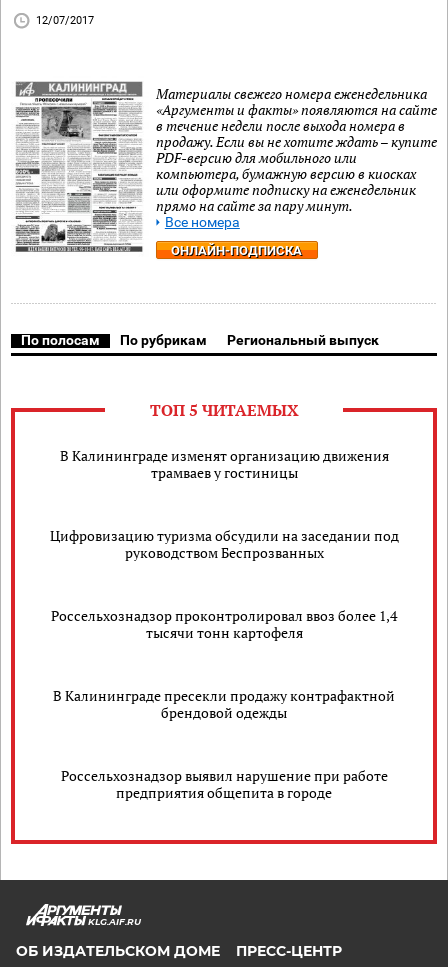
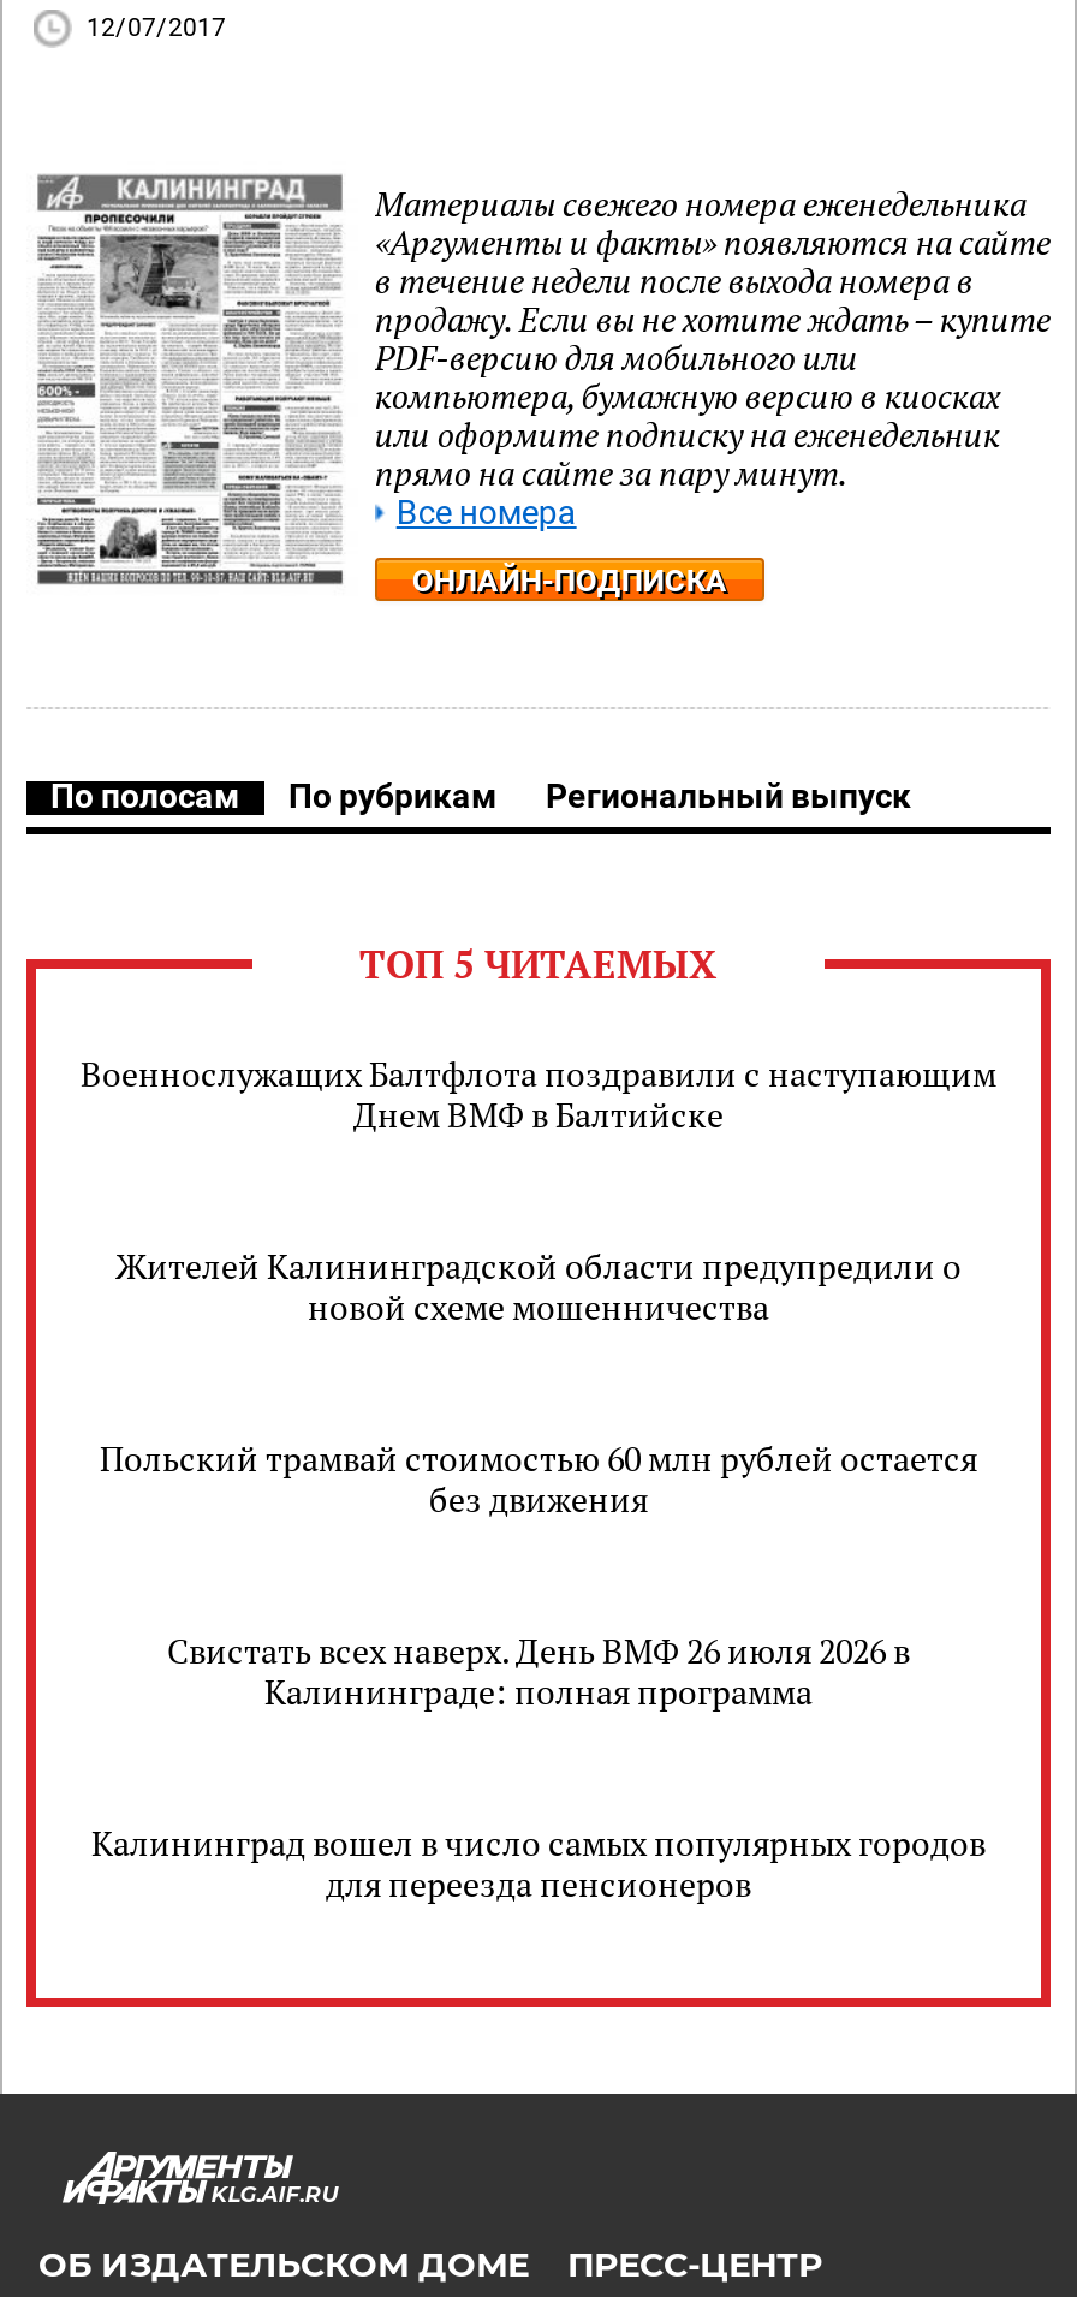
[59,446,388,482] В Калининграде изменят организацию движения | трамваев у гостиницы -> [81,1051,996,1137] Военнослужащих Балтфлота поздравили с наступающим | Днем ВМФ в Балтийске
[49,526,398,562] Цифровизацию туризма обсудили на заседании под | руководством Беспрозванных -> [115,1243,962,1329] Жителей Калининградской области предупредили о | новой схеме мошенничества
[51,606,397,642] Россельхознадзор проконтролировал ввоз более 1,4 | тысячи тонн картофеля -> [100,1435,977,1522] Польский трамвай стоимостью 60 млн рублей остается | без движения
[53,686,395,722] В Калининграде пресекли продажу контрафактной | брендовой одежды -> [167,1627,910,1714] Свистать всех наверх. День ВМФ 26 июля 2026 в | Калининграде: полная программа
[60,766,387,802] Россельхознадзор выявил нарушение при работе | предприятия общепита в городе -> [91,1820,986,1906] Калининград вошел в число самых популярных городов | для переезда пенсионеров

